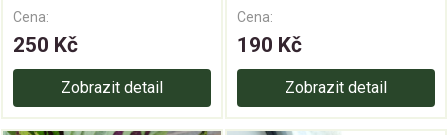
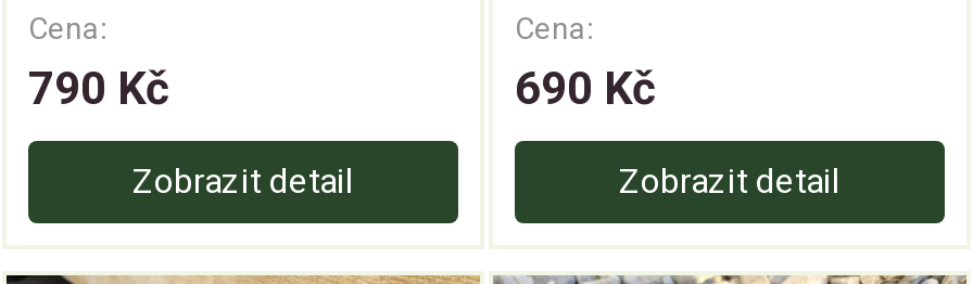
[13,33,78,57] 250 Kč -> [28,64,169,116] 790 Kč
[237,33,302,57] 190 Kč -> [515,64,656,116] 690 Kč

